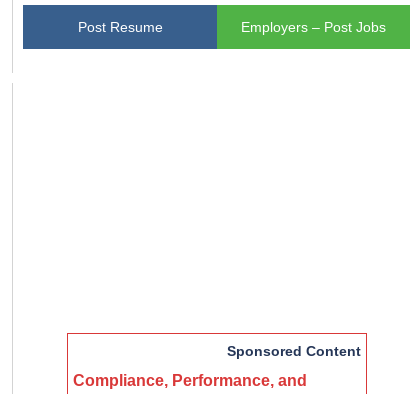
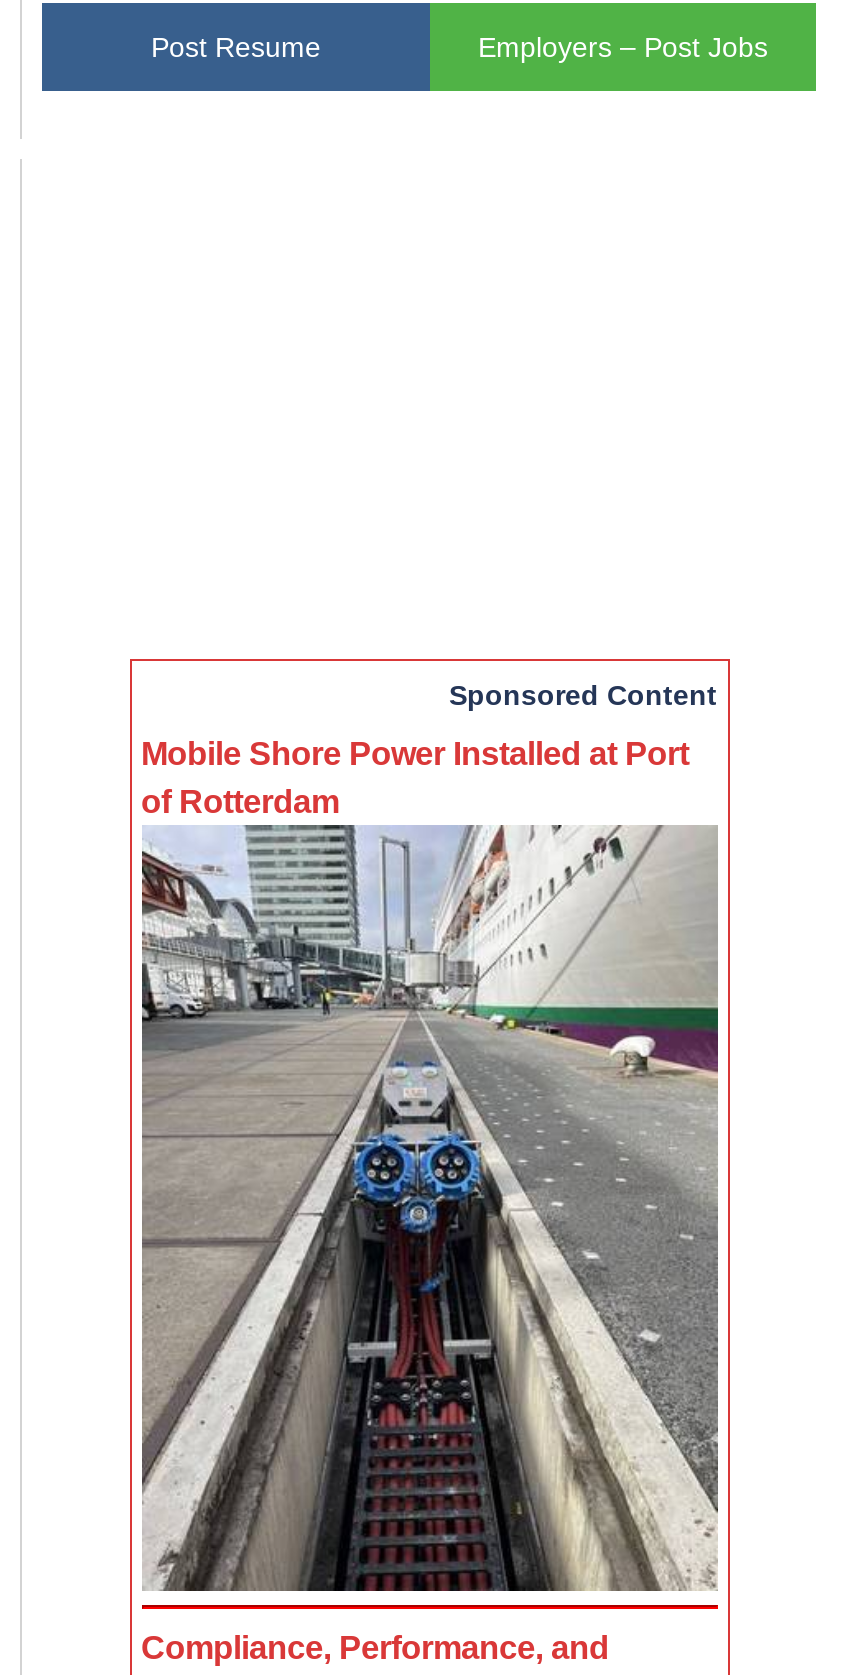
none -> [140,822,720,1610] [image]
none -> [141,734,689,818] Mobile Shore Power Installed at Port | of Rotterdam

